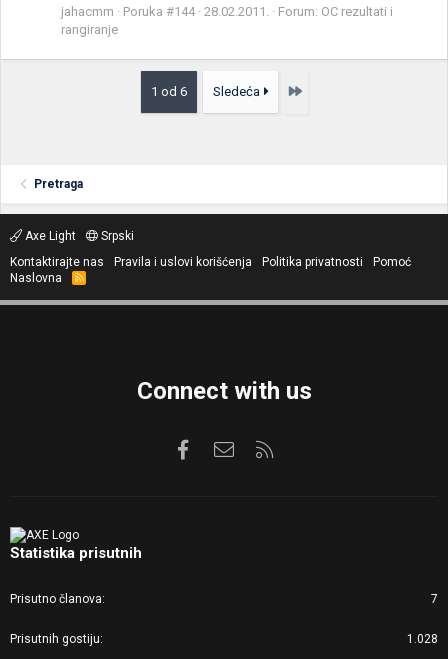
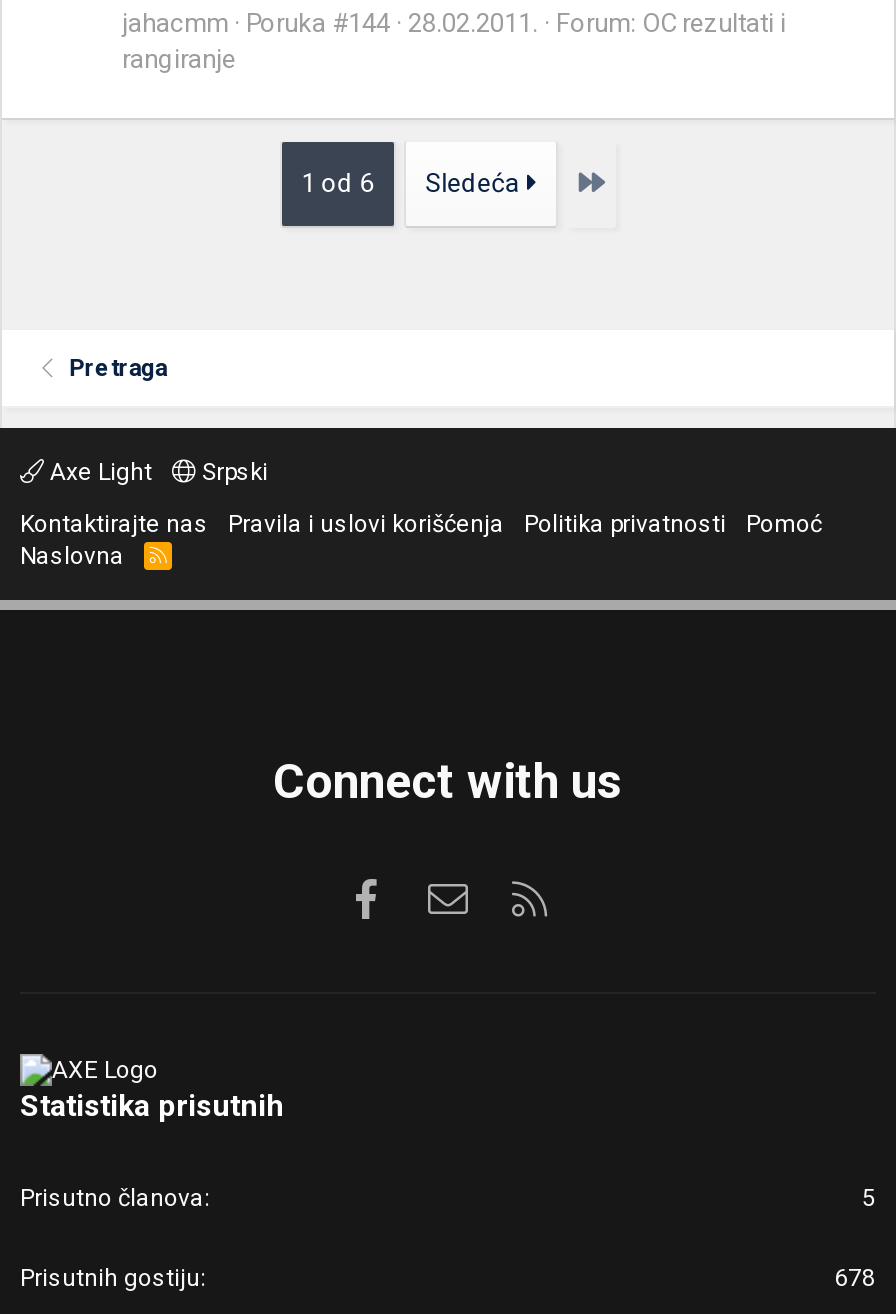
[431,592,438,606] 7 -> [862,1184,876,1212] 5
[407,632,438,646] 1.028 -> [834,1264,876,1292] 678

